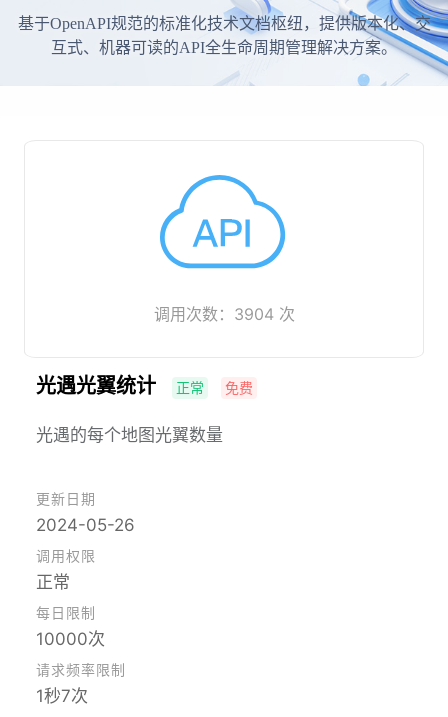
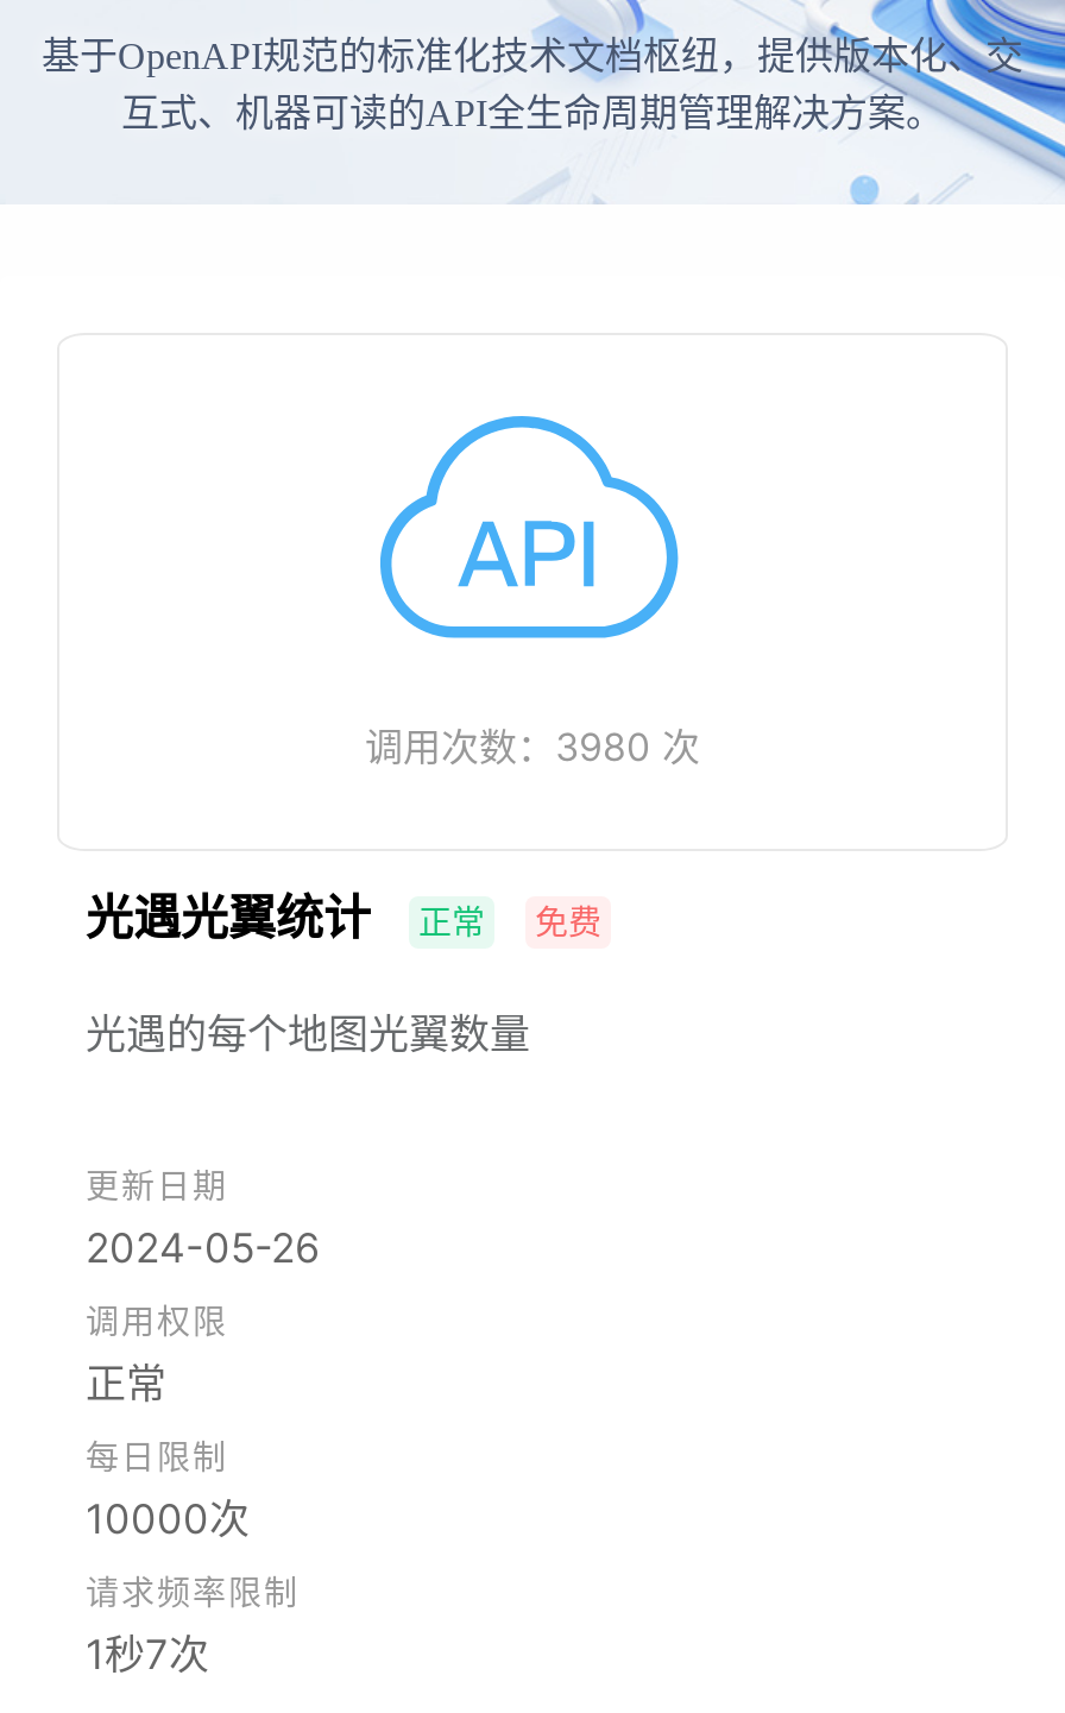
[153,304,294,324] 调用次数：3904 次 -> [365,723,700,770] 调用次数：3980 次

